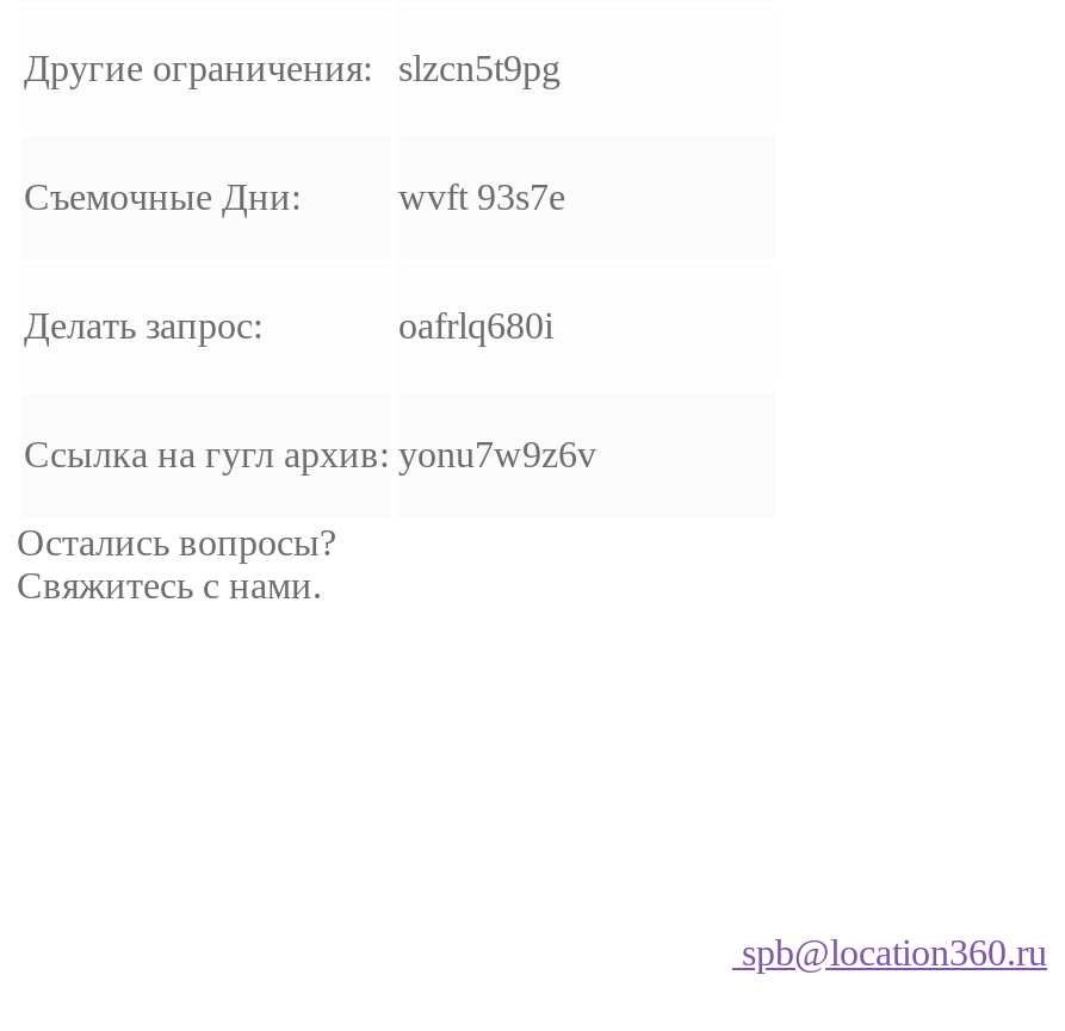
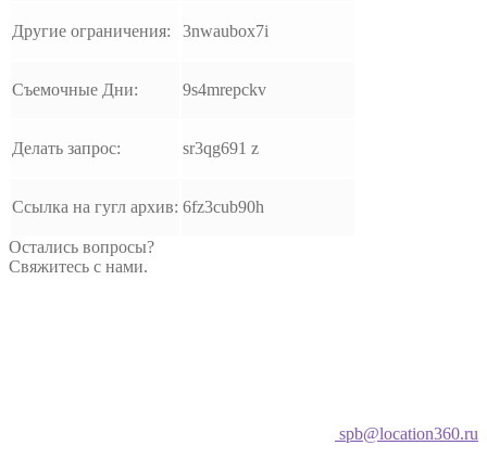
[24,47,561,87] Другие ограничения: slzcn5t9pg -> [12,21,269,40] Другие ограничения: 3nwaubox7i
[398,176,565,216] wvft 93s7e -> [183,80,266,98] 9s4mrepckv
[398,304,553,345] oafrlq680i -> [183,139,259,157] sr3qg691 z
[24,433,596,474] Ссылка на гугл архив: yonu7w9z6v -> [12,197,264,216] Ссылка на гугл архив: 6fz3cub90h

